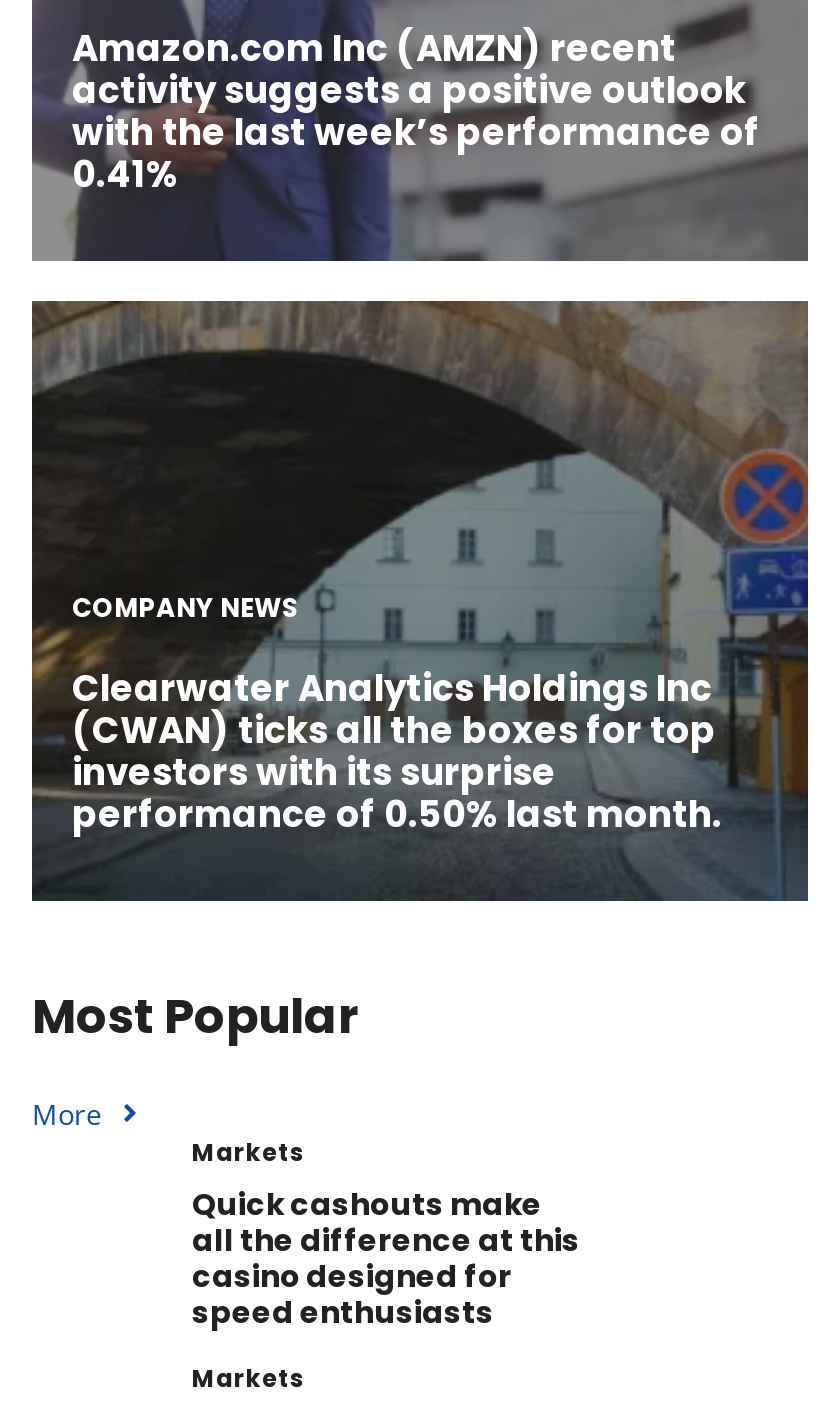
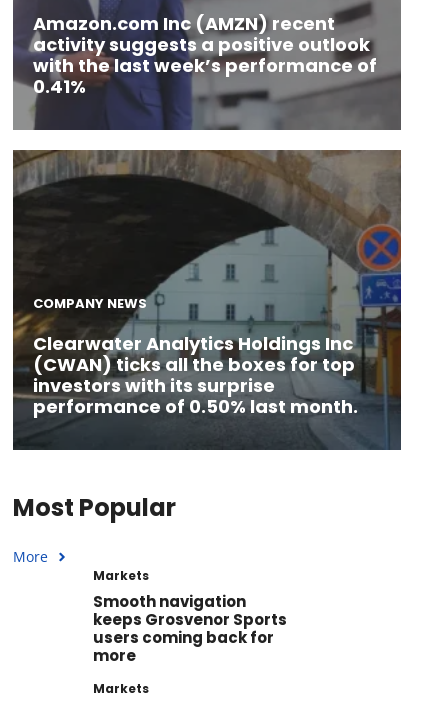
[192,1183,580,1333] Quick cashouts make | all the difference at this | casino designed for | speed enthusiasts -> [93,591,287,666] Smooth navigation | keeps Grosvenor Sports | users coming back for | more

